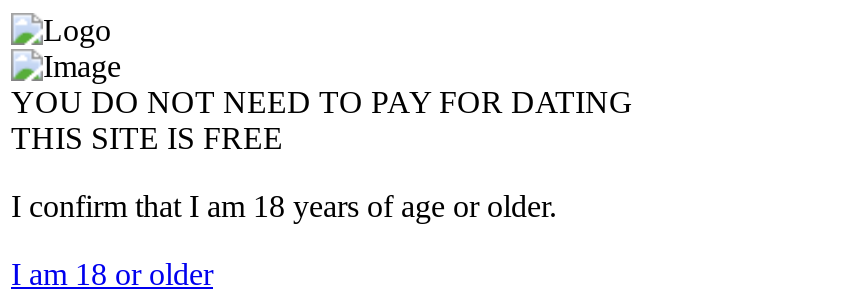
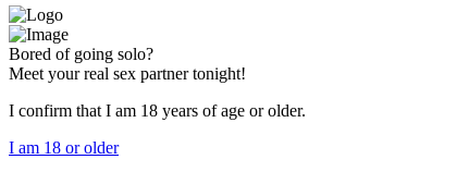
[11,85,633,155] YOU DO NOT NEED TO PAY FOR DATING | THIS SITE IS FREE -> [9,45,246,83] Bored of going solo? | Meet your real sex partner tonight!

